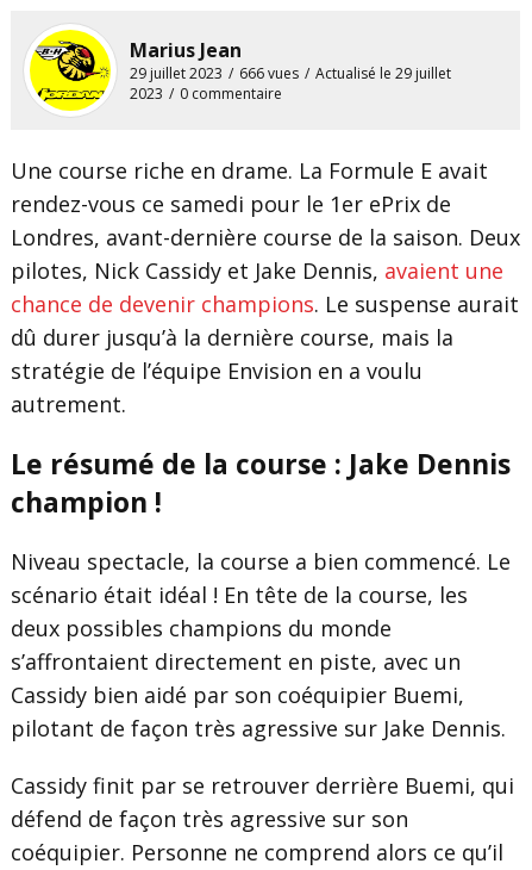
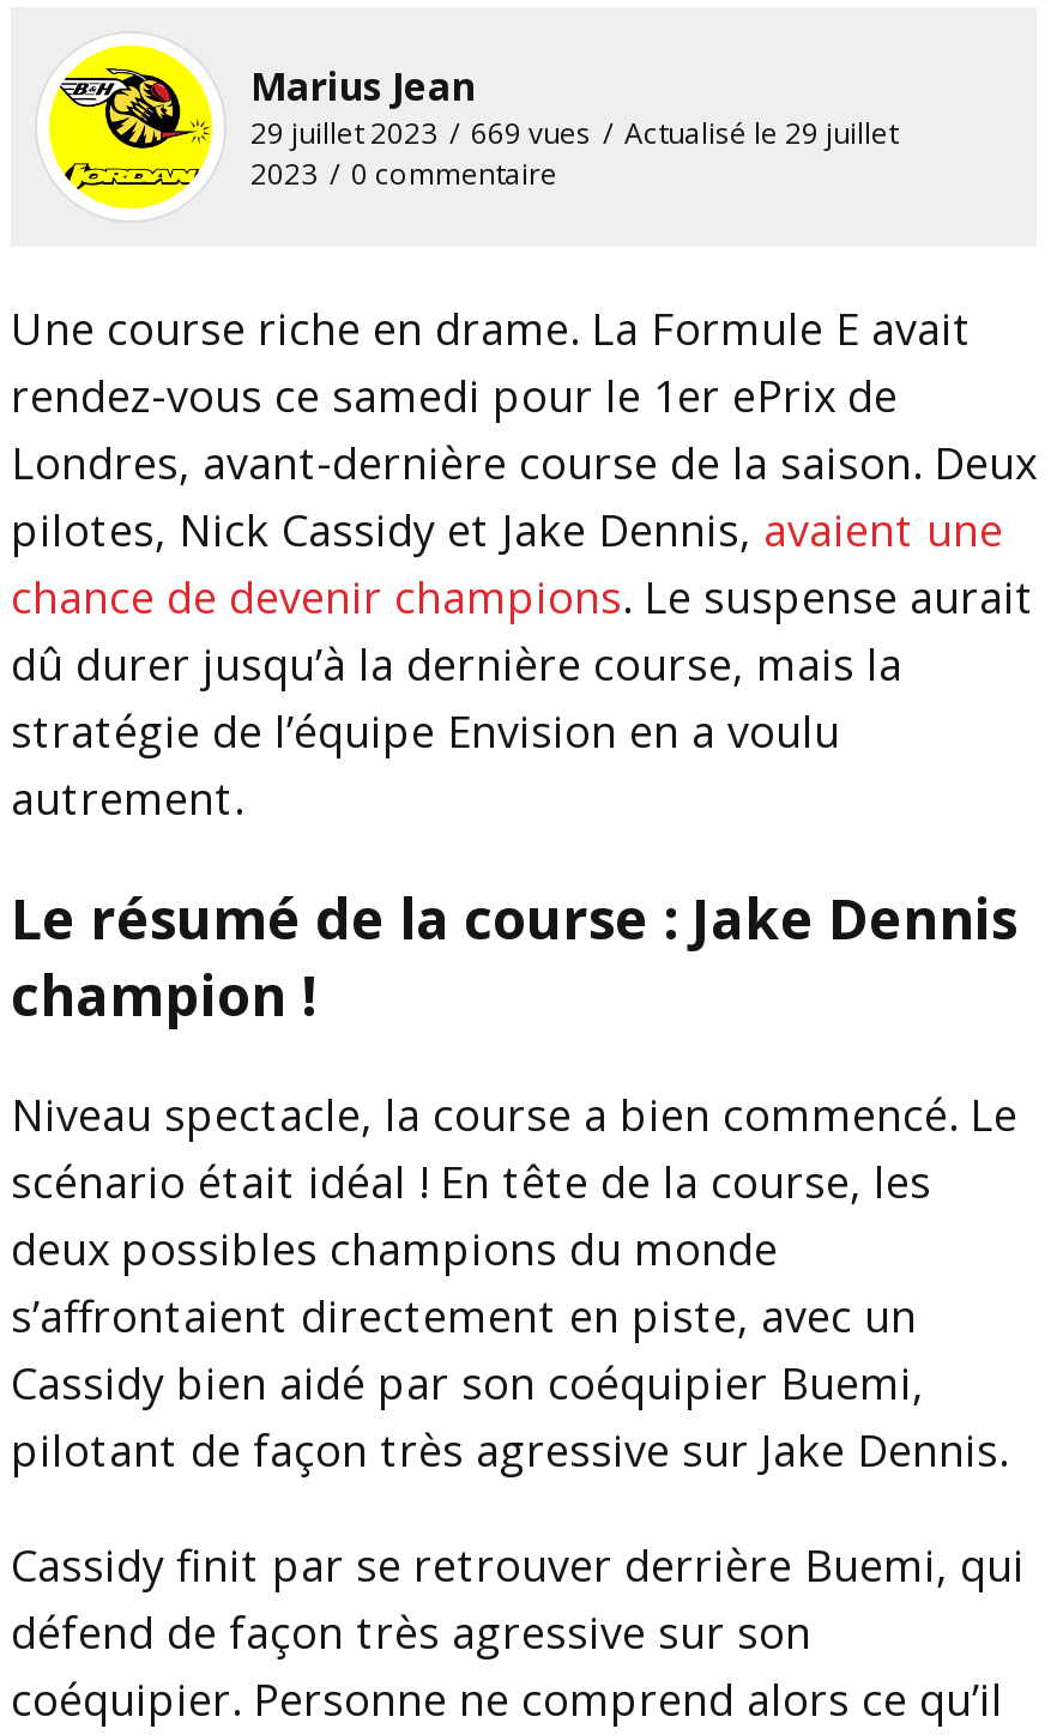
[130,64,451,84] 29 juillet 2023 666 vues Actualisé le 29 juillet -> [250,114,898,155] 29 juillet 2023 669 vues Actualisé le 29 juillet

